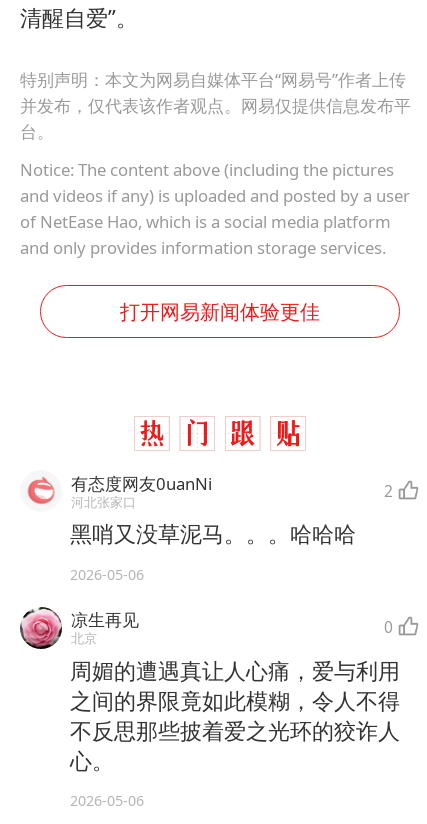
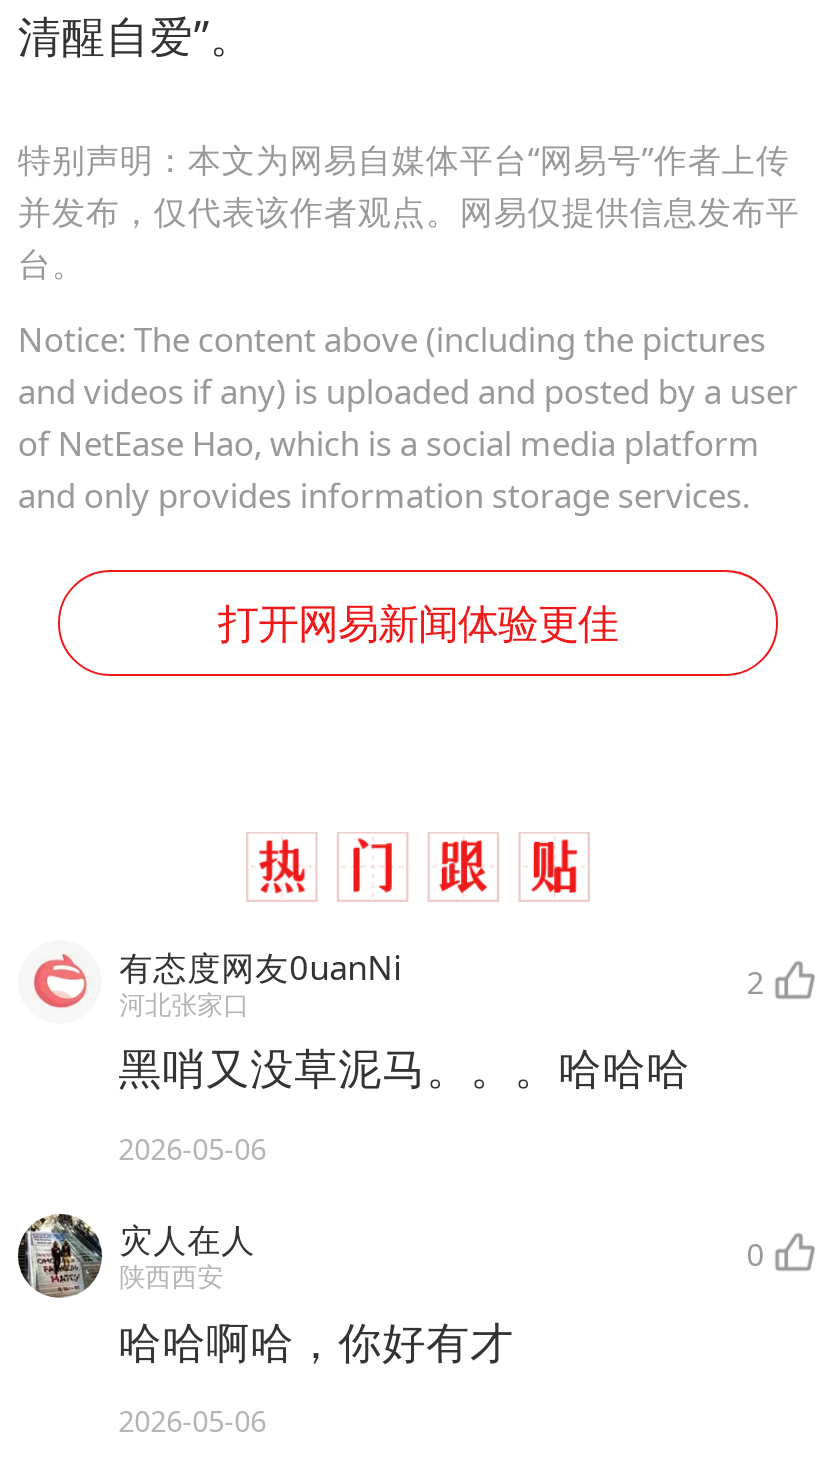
[19,607,139,650] [image] | 凉生再见 | 北京 -> [16,1214,255,1300] [image] | 灾人在人 | 陕西西安
[70,656,400,775] 周媚的遭遇真让人心痛，爱与利用 | 之间的界限竟如此模糊，令人不得 | 不反思那些披着爱之光环的狡诈人 | 心。 -> [118,1312,514,1370] 哈哈啊哈，你好有才

